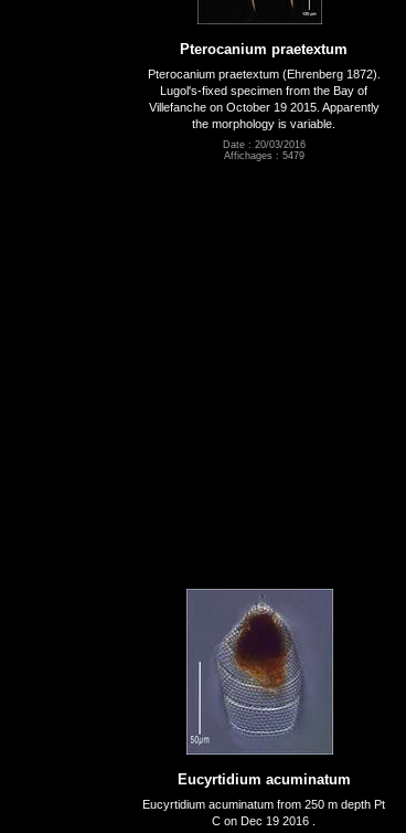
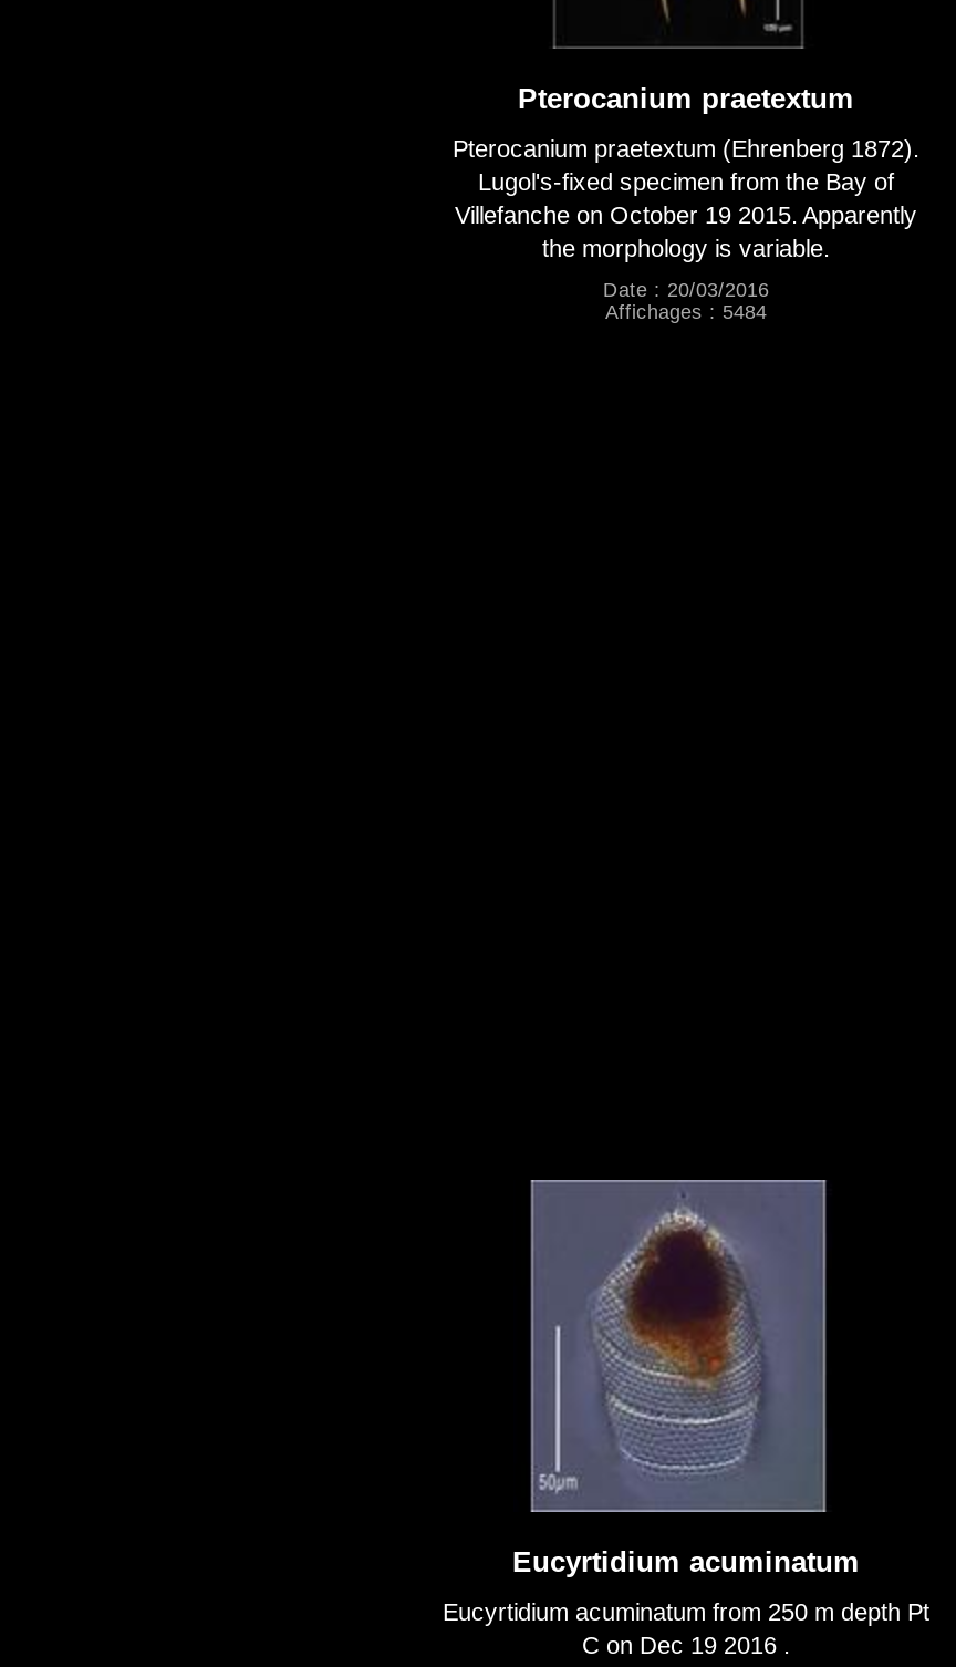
[223,151,304,162] Affichages : 5479 -> [605,302,767,324] Affichages : 5484

